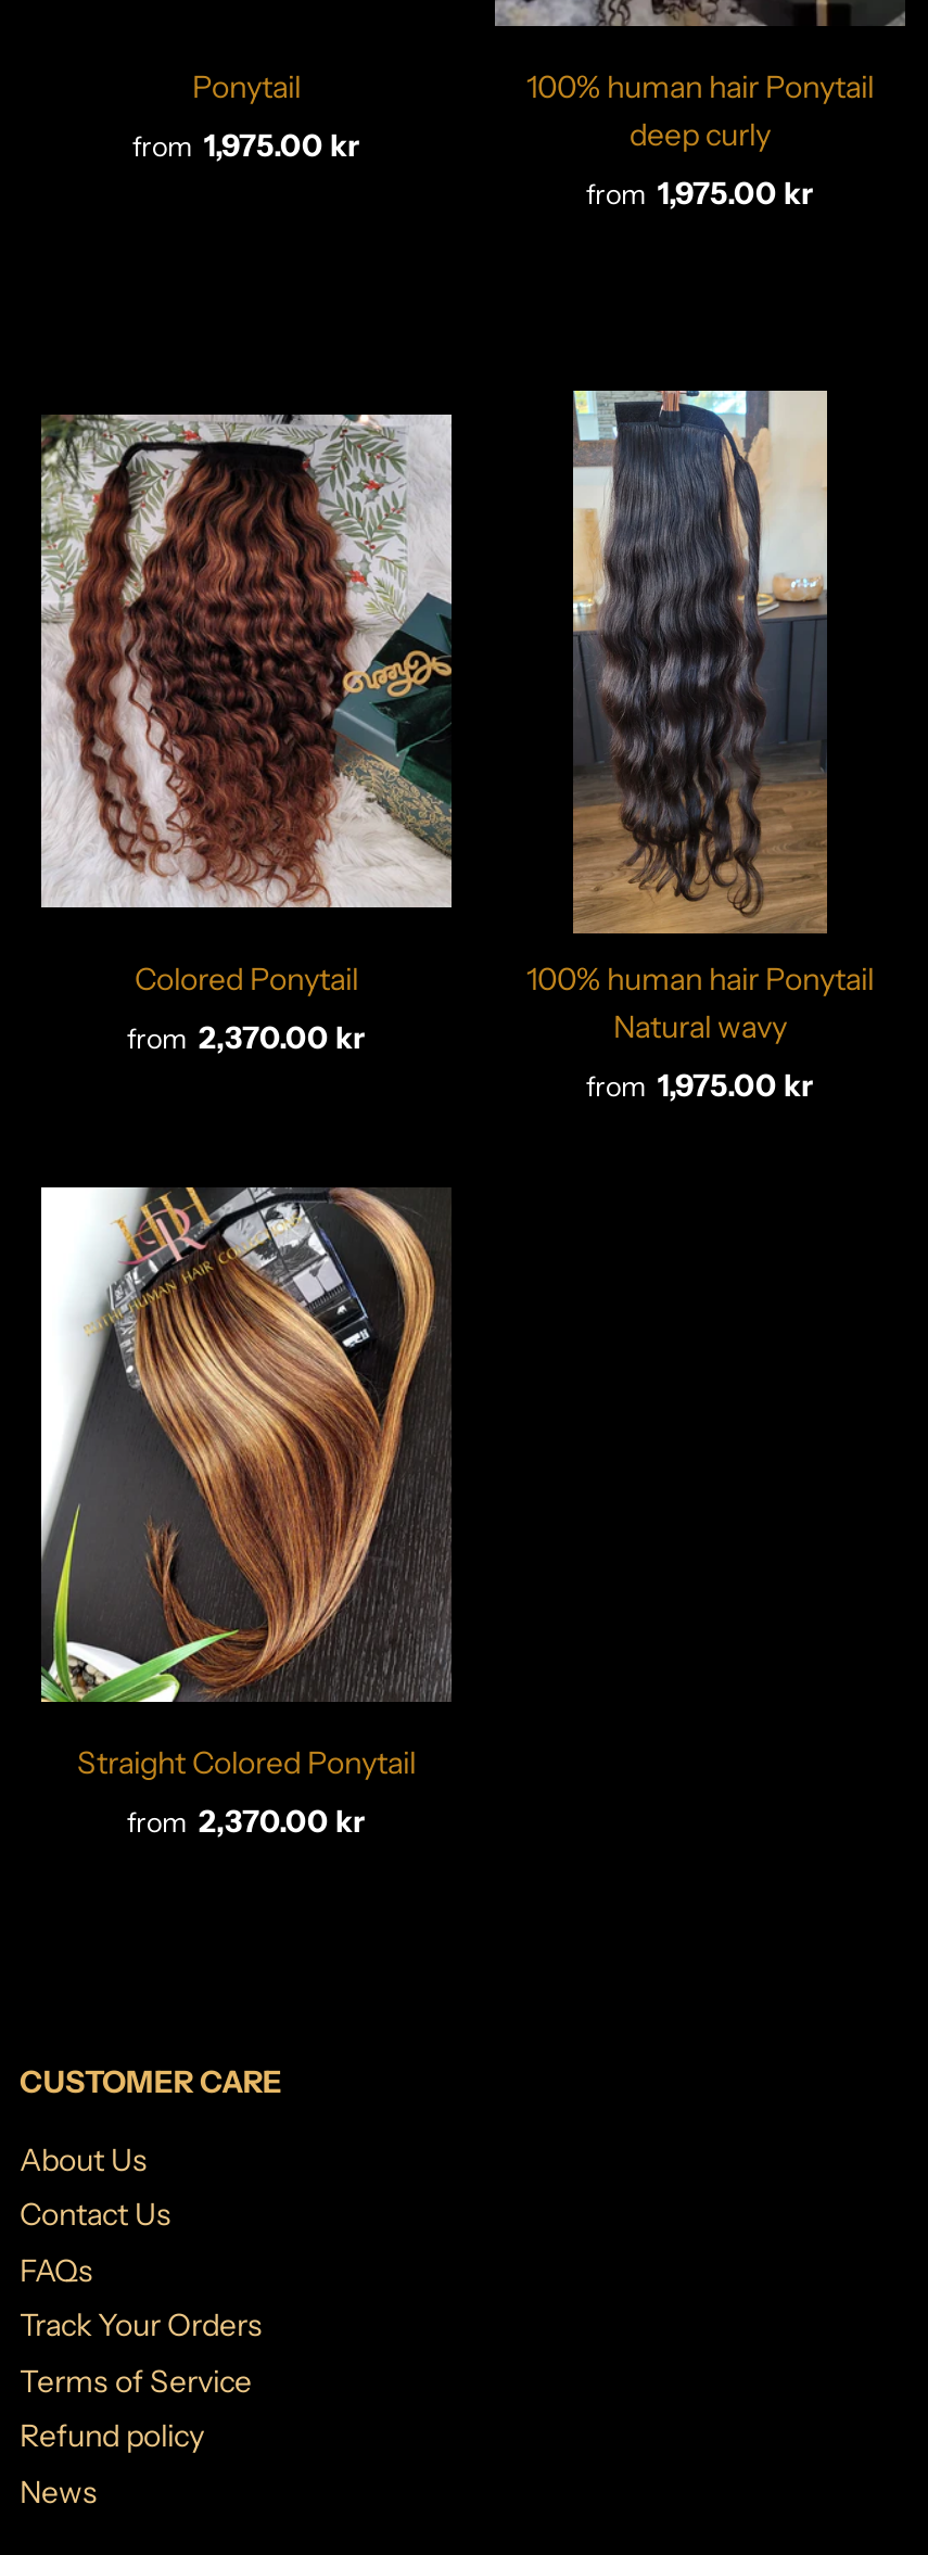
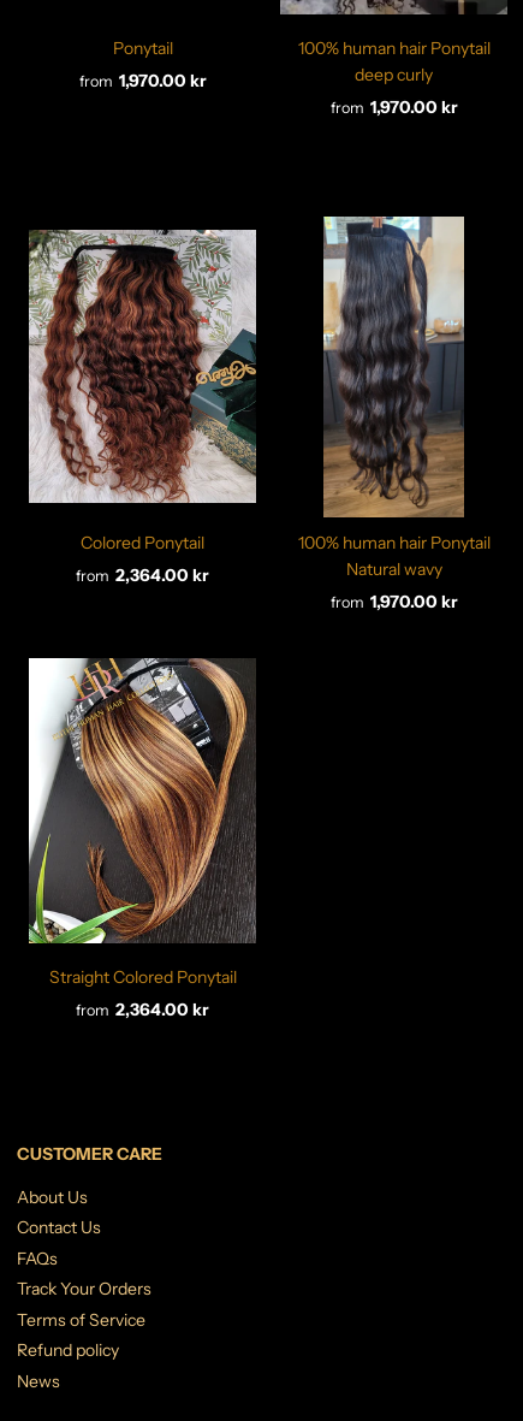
[132,125,360,164] from 1,975.00 kr -> [79,69,206,91] from 1,970.00 kr
[586,173,814,212] from 1,975.00 kr -> [330,96,457,117] from 1,970.00 kr
[127,1017,366,1056] from 2,370.00 kr -> [76,564,209,585] from 2,364.00 kr
[586,1065,814,1104] from 1,975.00 kr -> [330,590,457,612] from 1,970.00 kr
[127,1801,366,1840] from 2,370.00 kr -> [76,998,209,1020] from 2,364.00 kr

